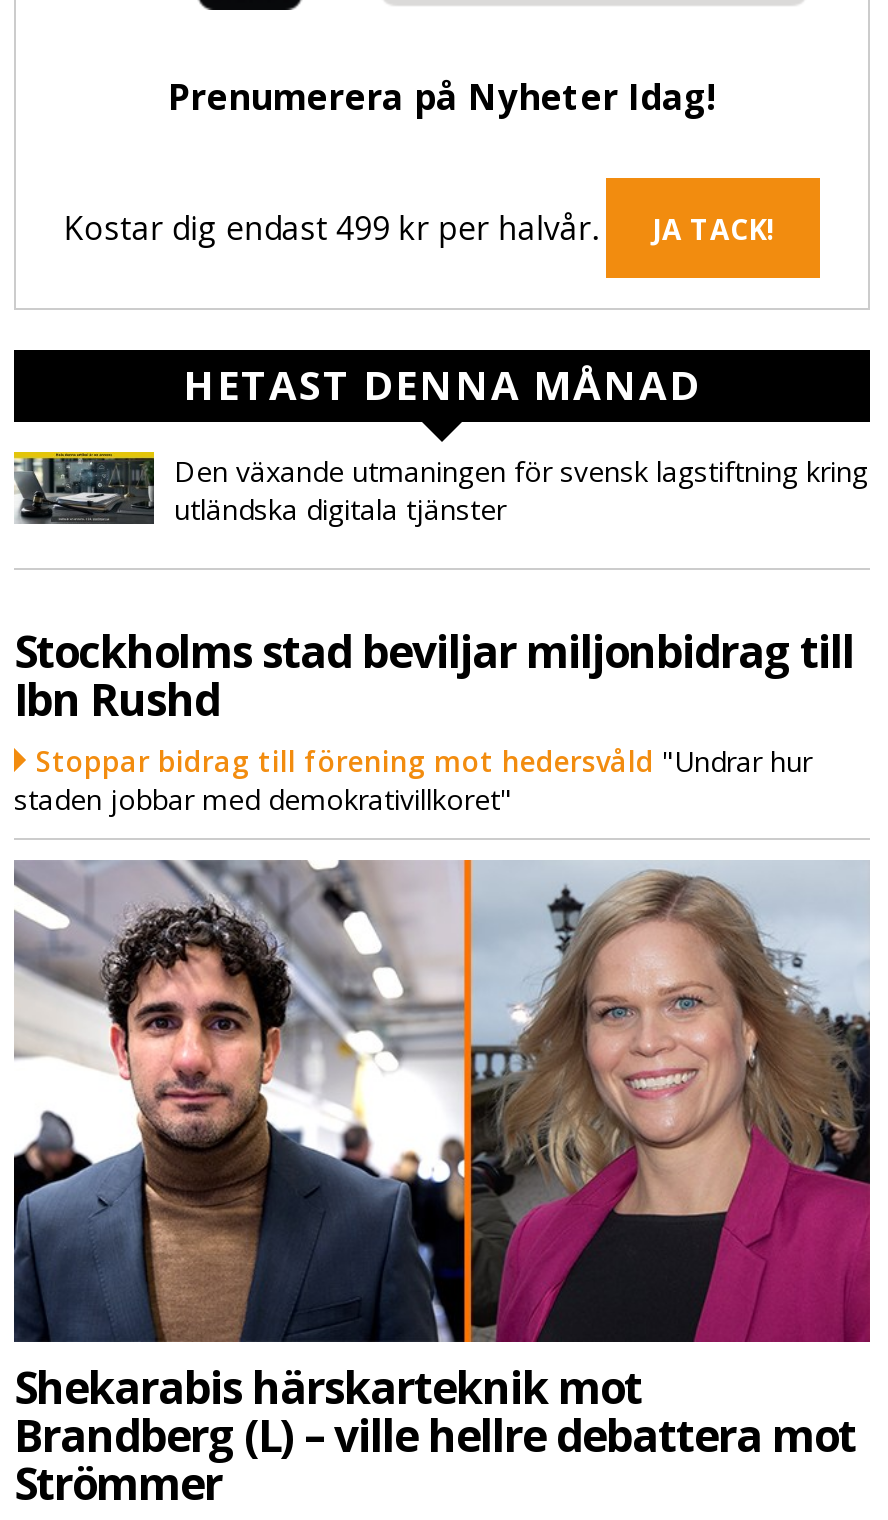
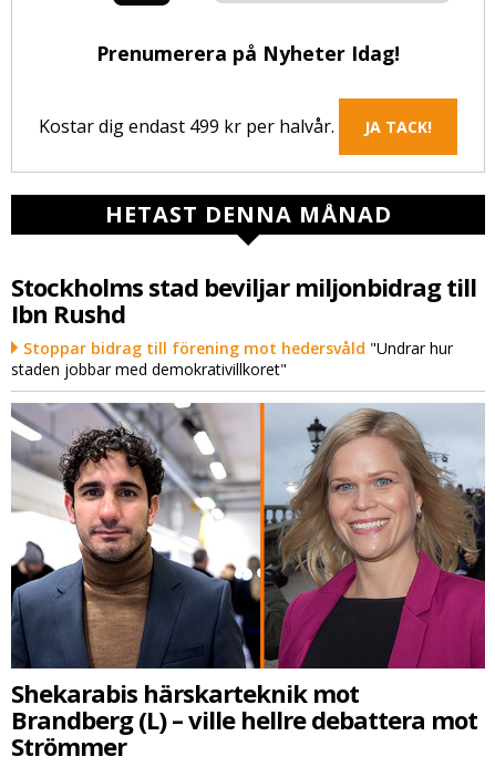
[12,450,868,529] [image] | Den växande utmaningen för svensk lagstiftning kring | utländska digitala tjänster -> none

